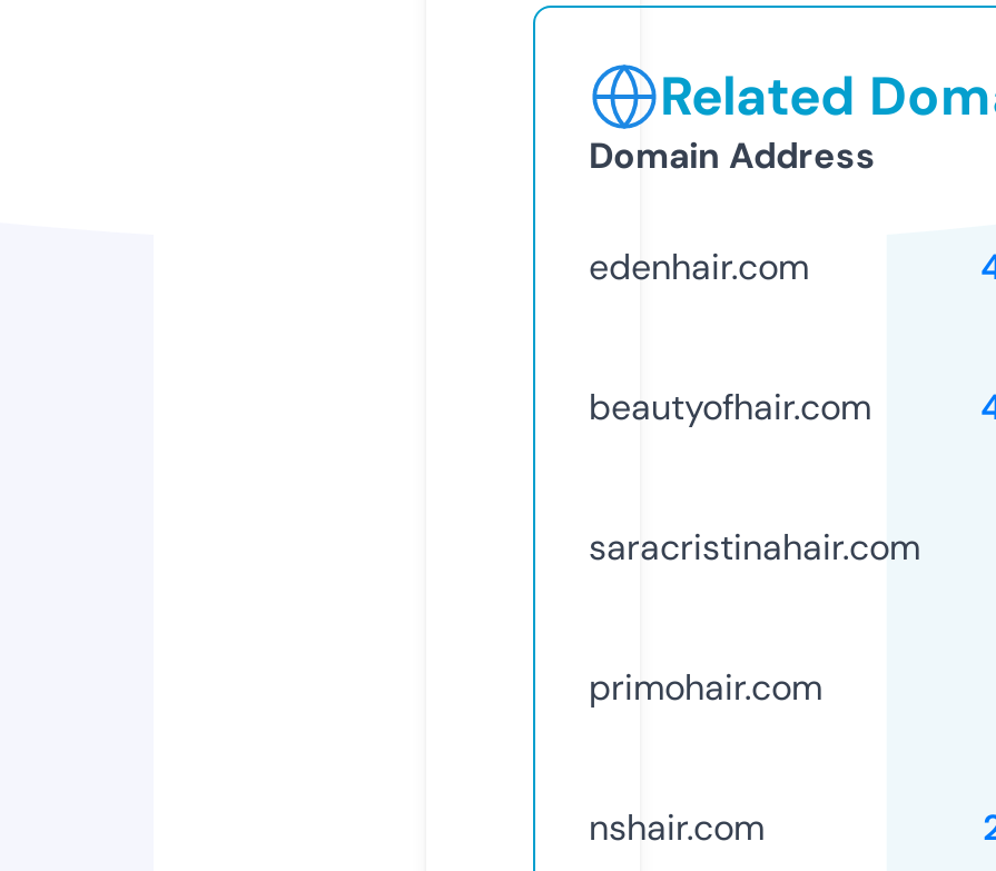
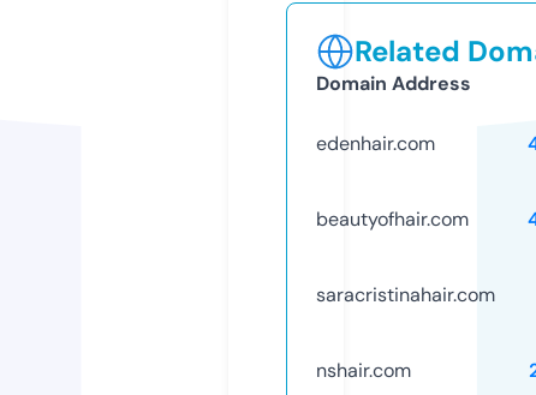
[589,664,822,710] primohair.com -> none

